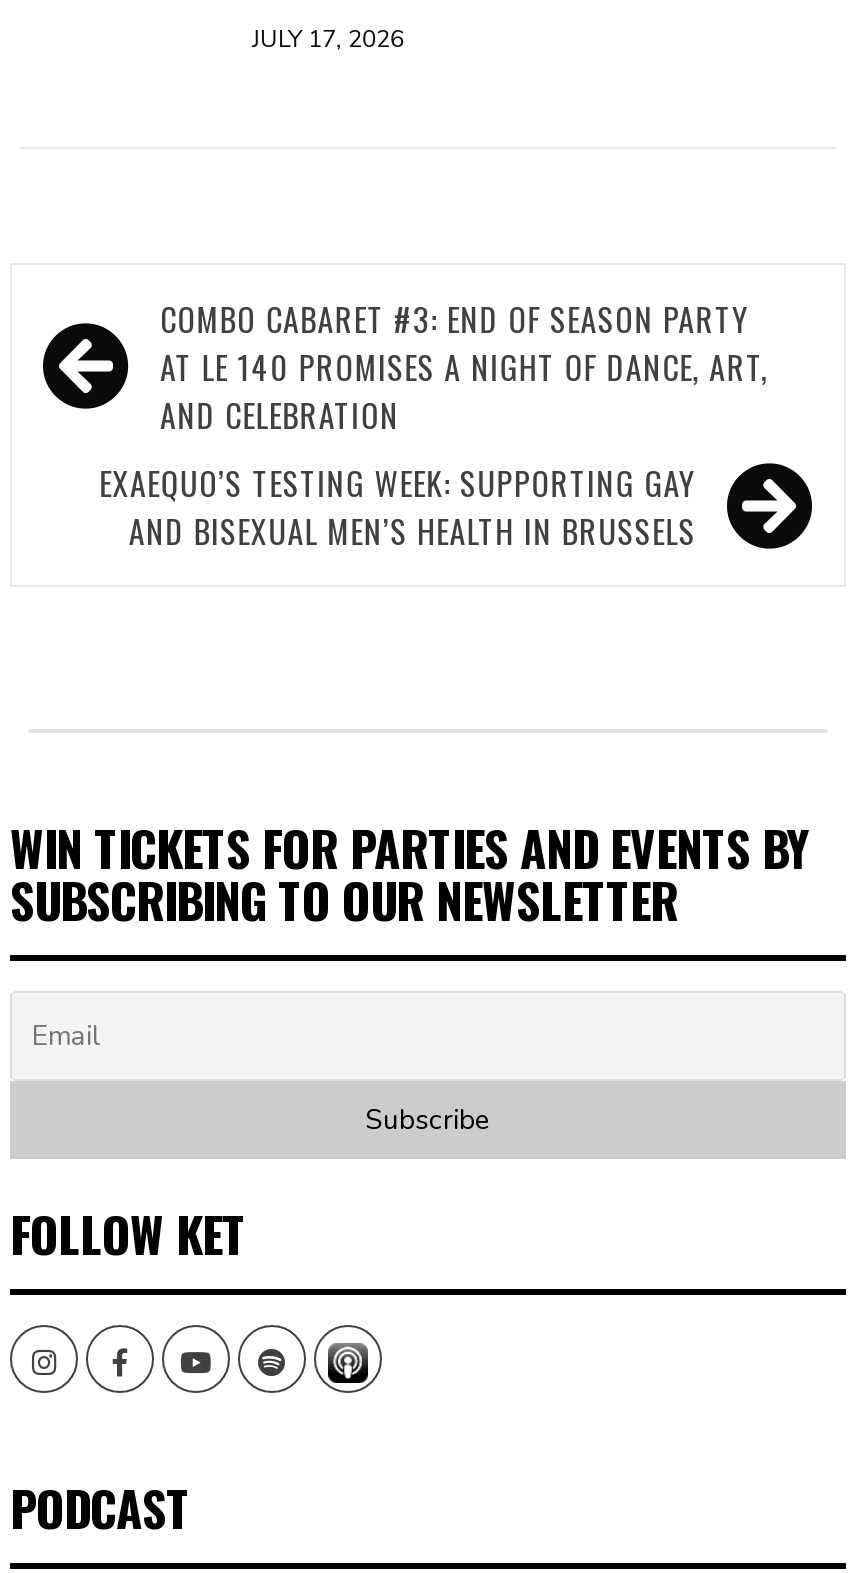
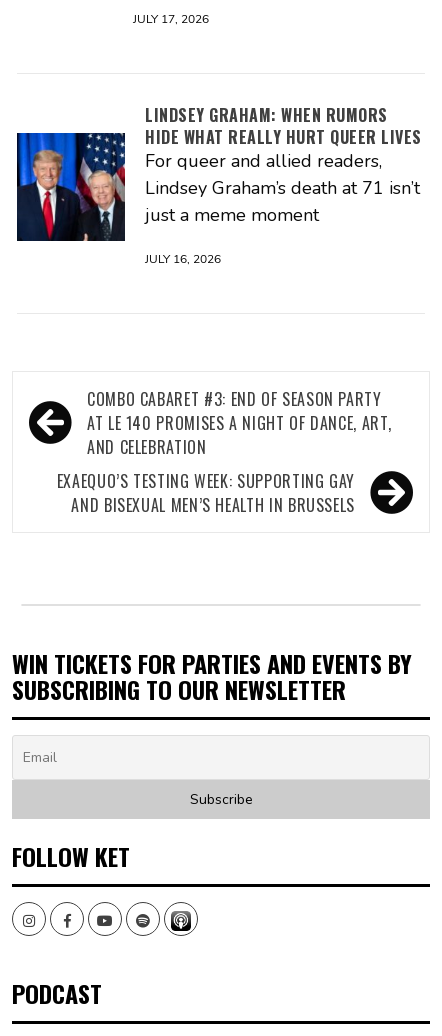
none -> [16,103,421,267] [image] | LINDSEY GRAHAM: WHEN RUMORS | HIDE WHAT REALLY HURT QUEER LIVES | For queer and allied readers, | Lindsey Graham’s death at 71 isn’t | just a meme moment | JULY 16, 2026

